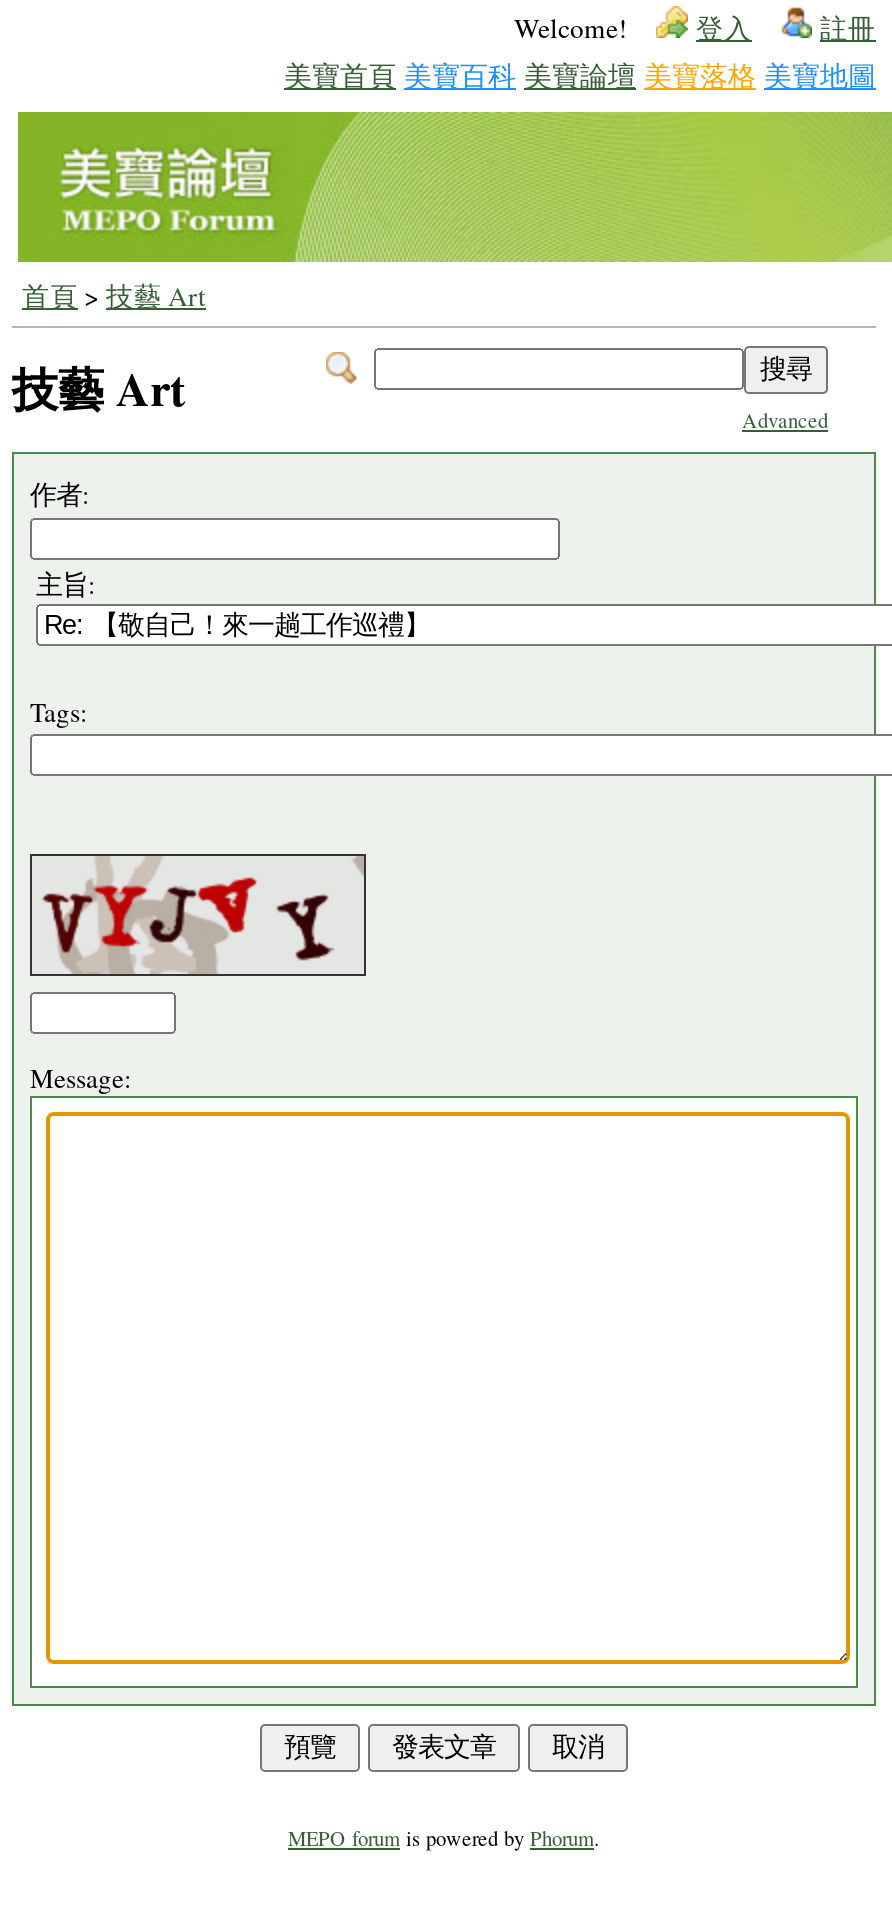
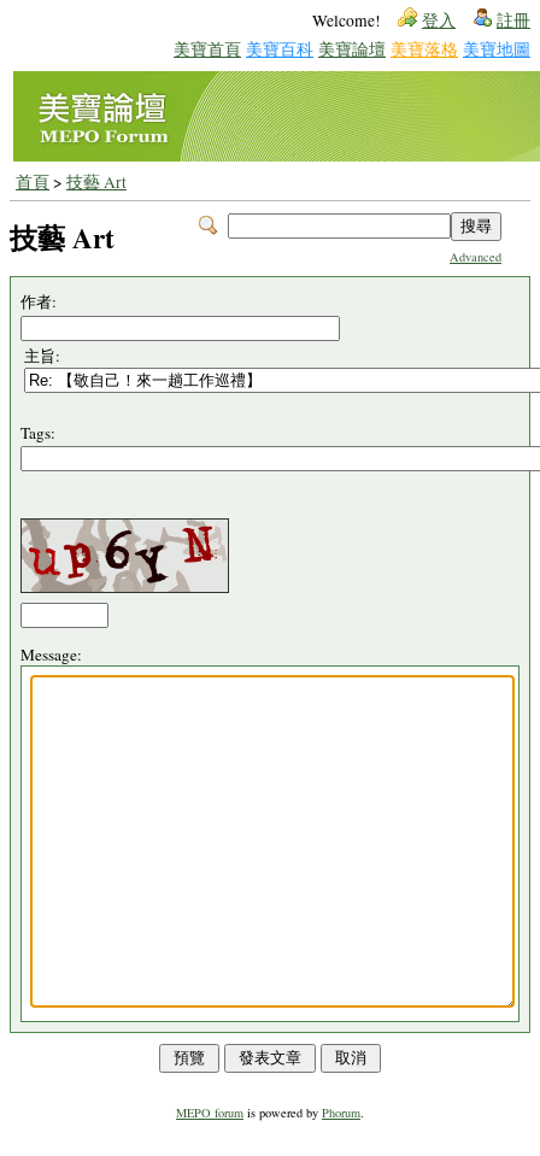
[34,854,376,976] [image] -> [23,517,230,594] [image]

